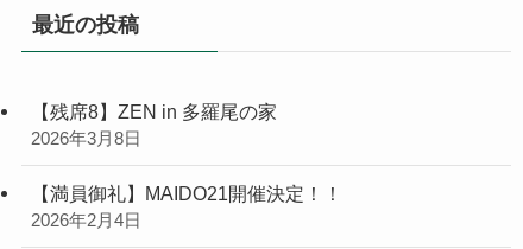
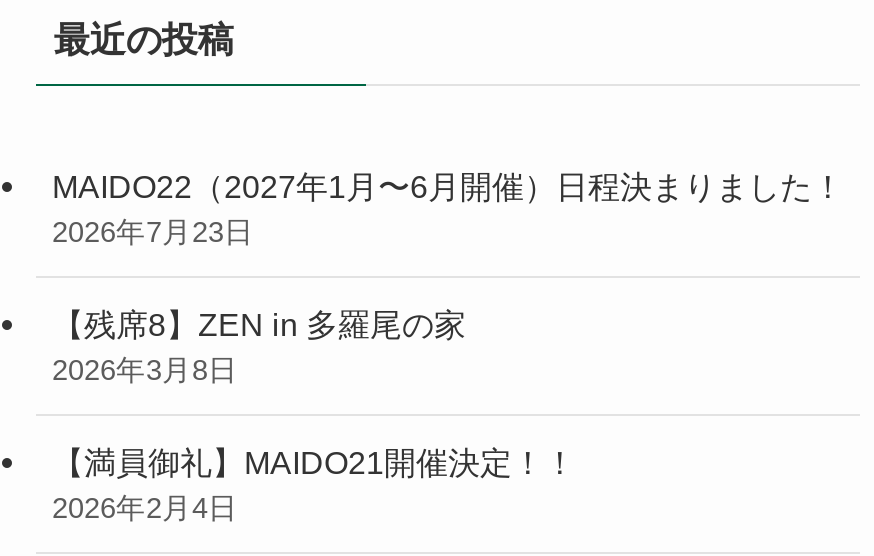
none -> [52,168,844,248] MAIDO22（2027年1月〜6月開催）日程決まりました！ | 2026年7月23日

